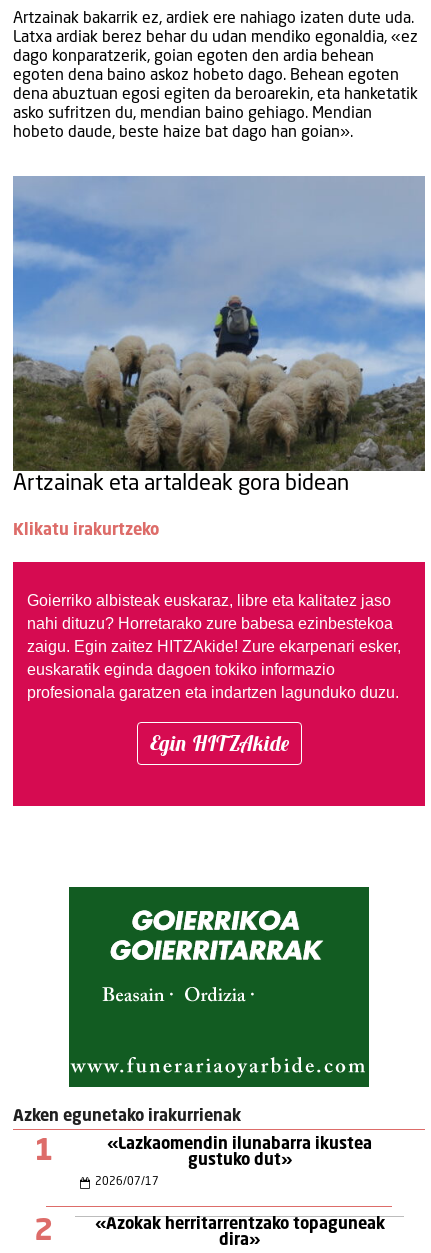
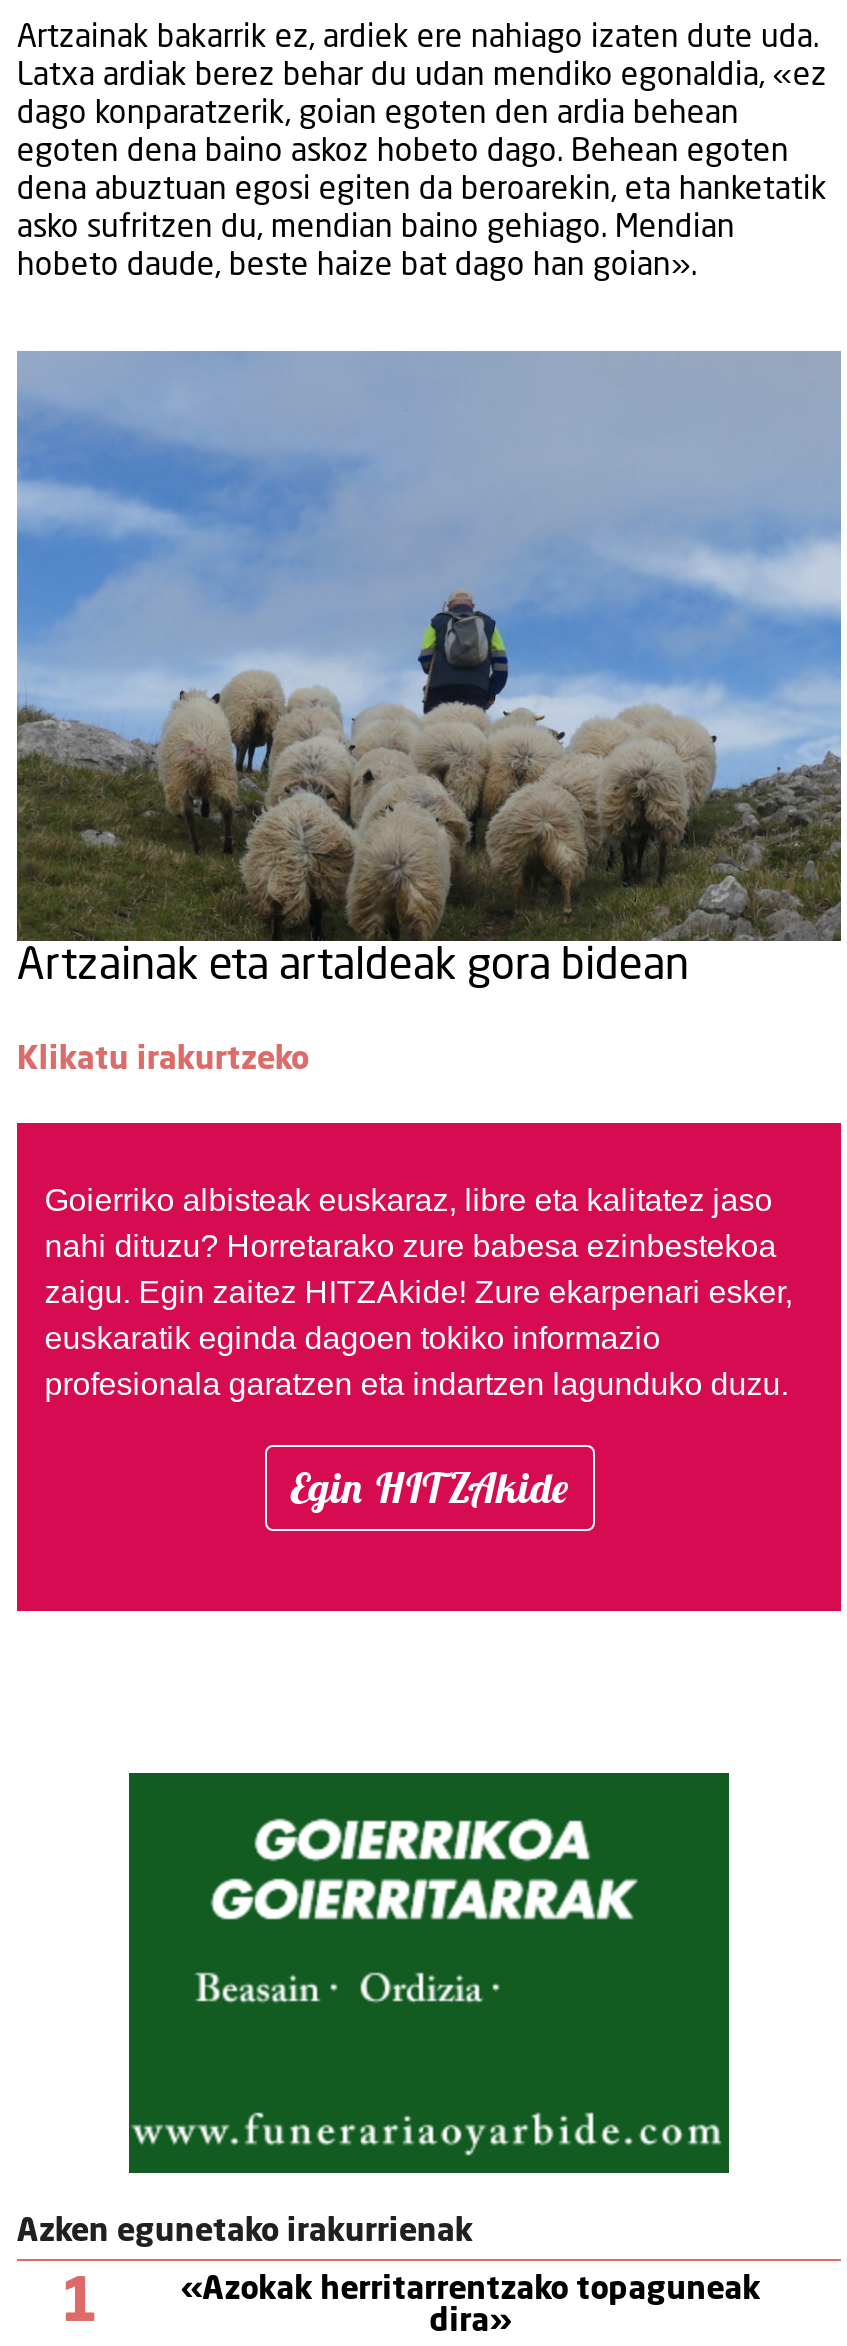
[34,1137,372,1247] «Lazkaomendin ilunabarra ikustea | gustuko dut» | 2026/07/17 | 2 -> none

